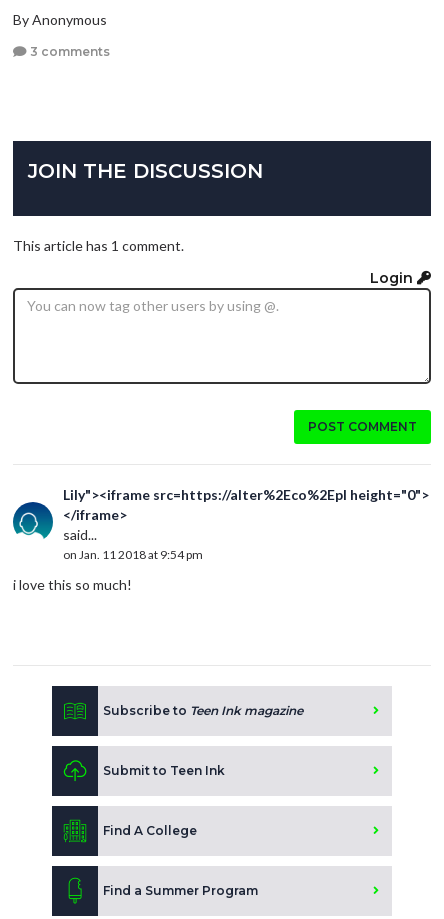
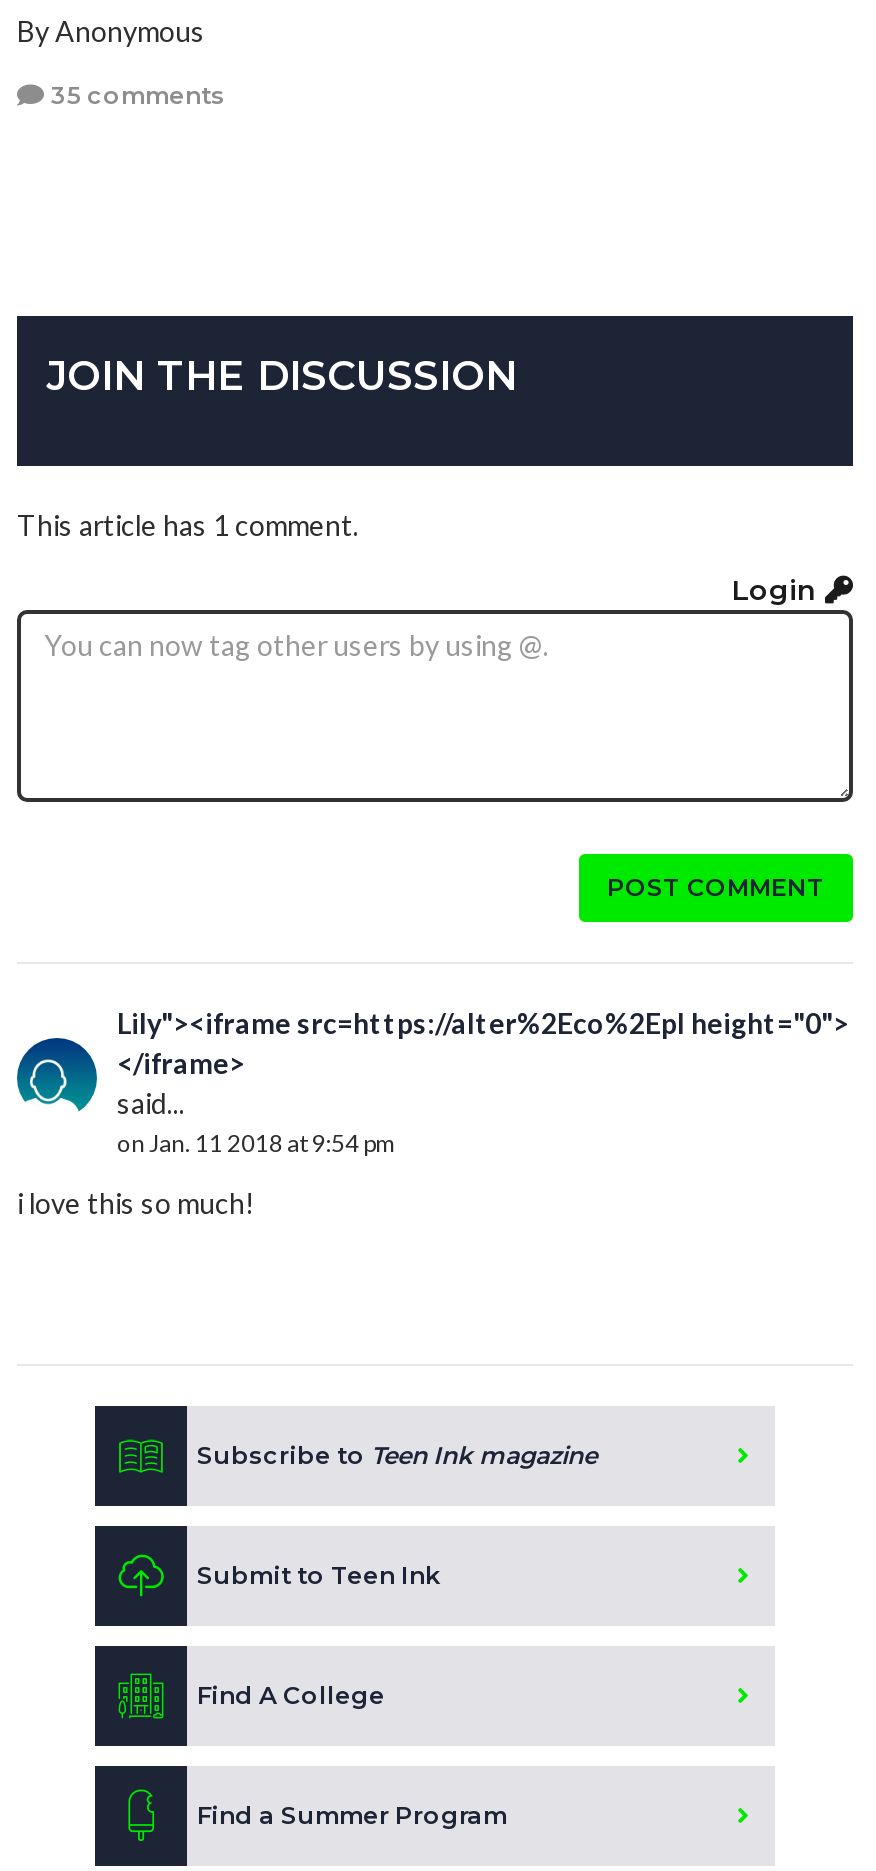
[27,44,110,59] 3 comments -> [45,79,225,109] 35 comments

